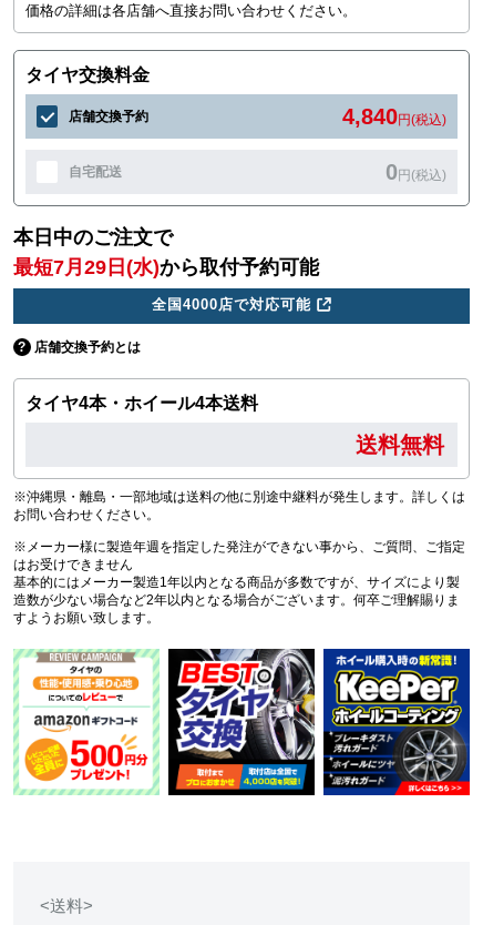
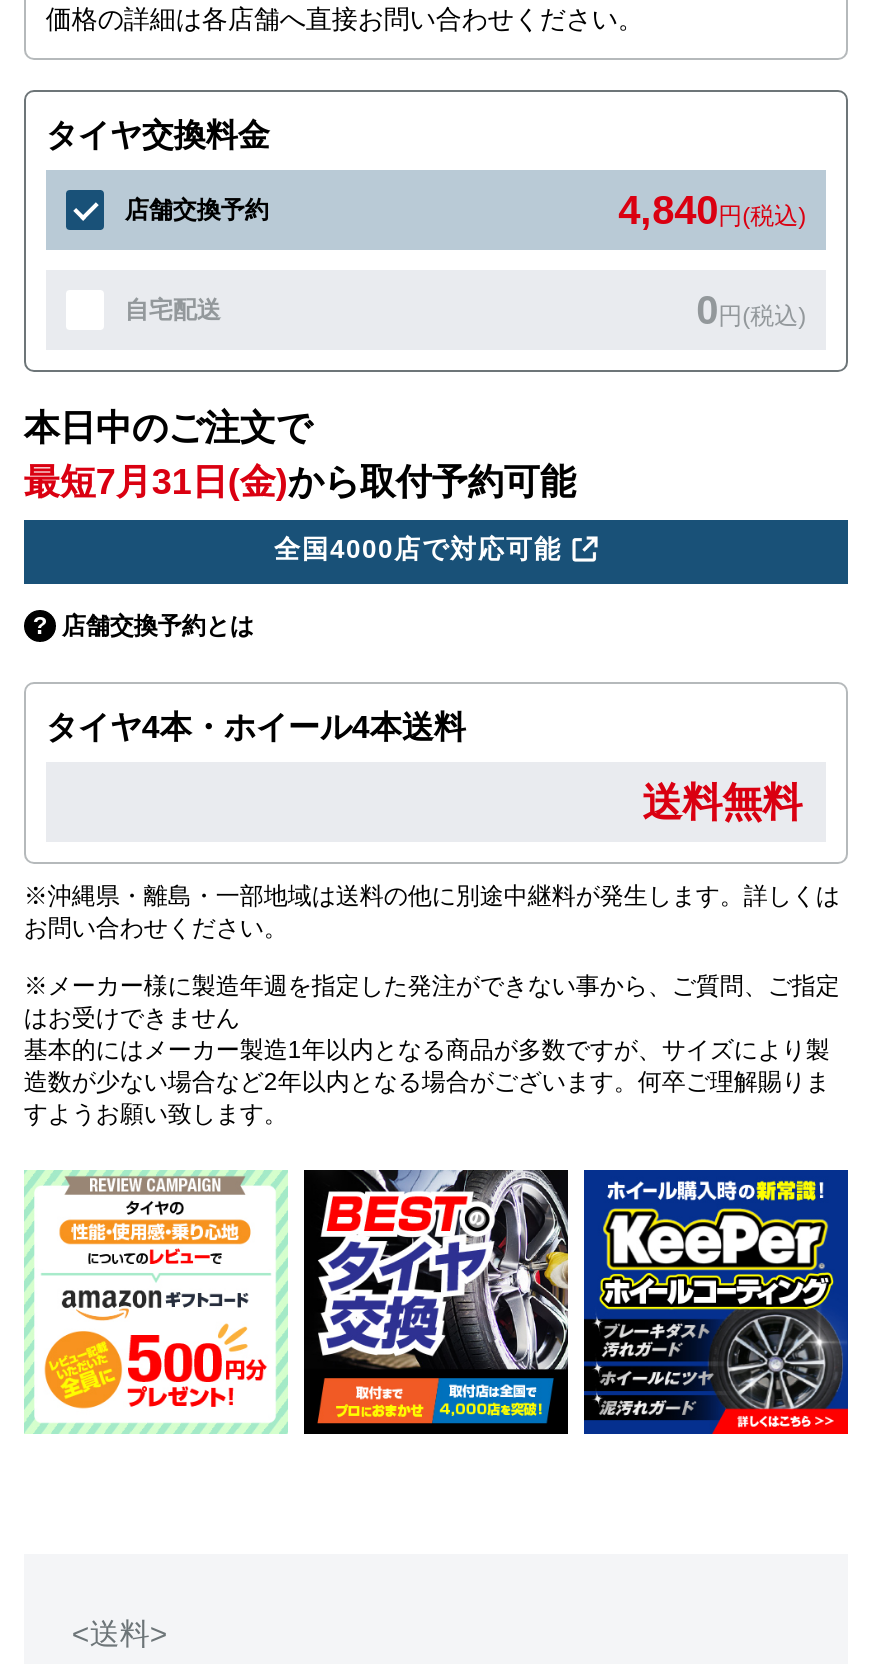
[13,257,319,279] 最短7月29日(水)から取付予約可能 -> [24,463,576,503] 最短7月31日(金)から取付予約可能

